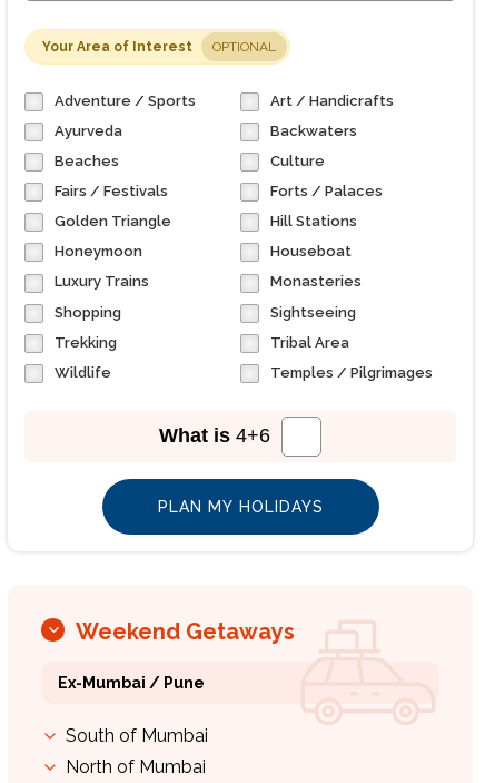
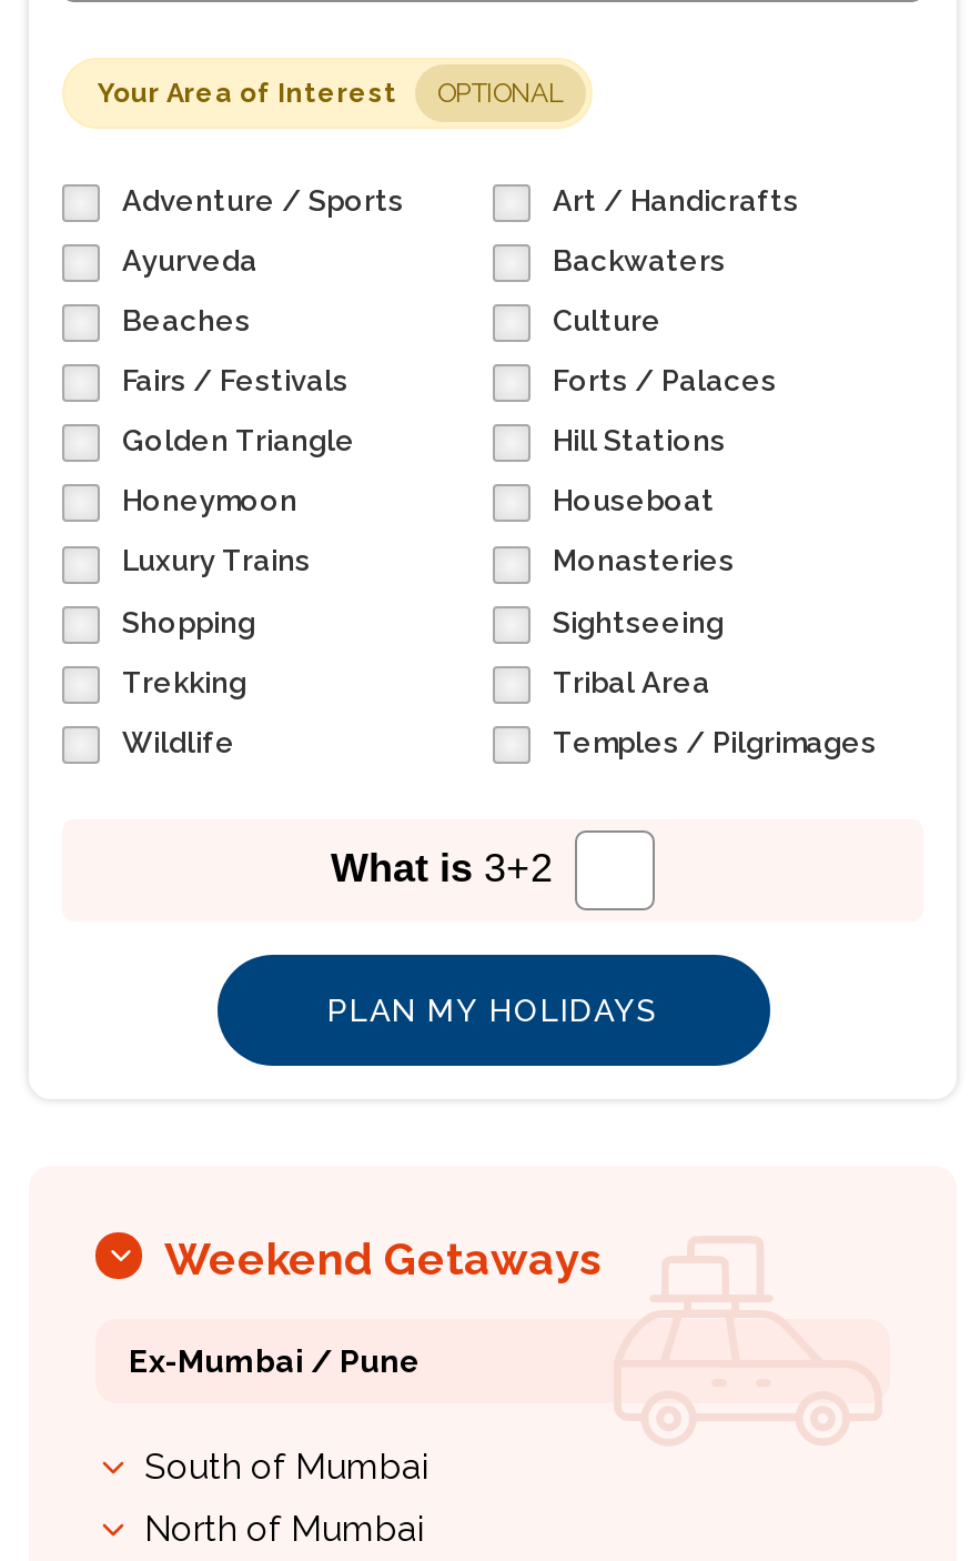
[159,425,270,447] What is 4+6 -> [331,847,553,892] What is 3+2

